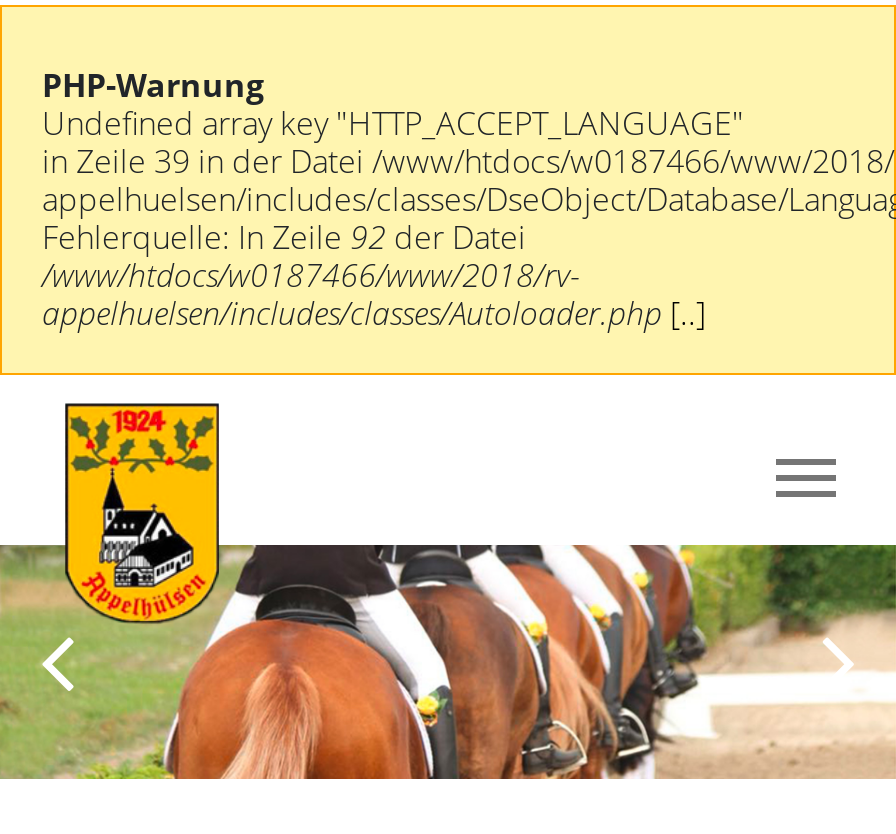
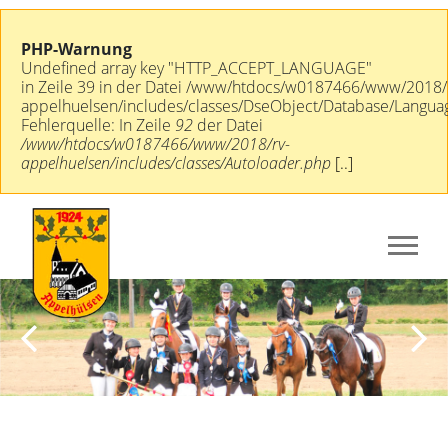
[6,543,890,781] [image] -> [3,278,445,397] [image]

